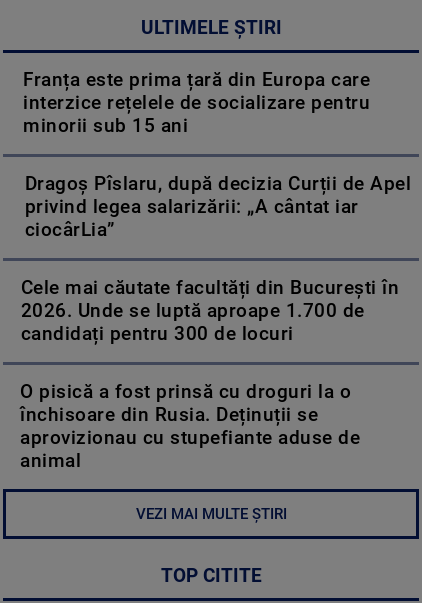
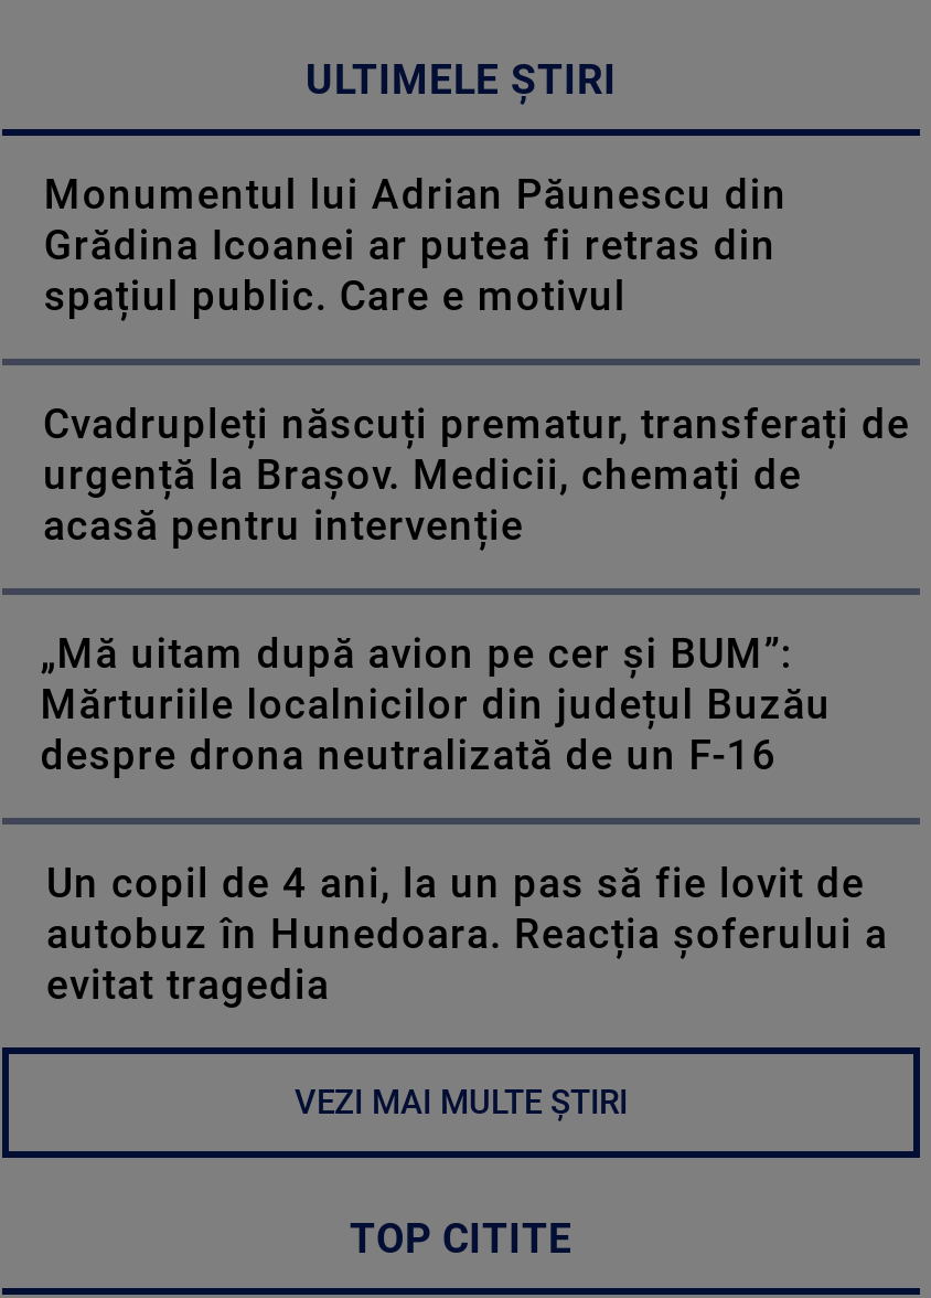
[23,69,370,137] Franța este prima țară din Europa care | interzice rețelele de socializare pentru | minorii sub 15 ani -> [44,171,787,321] Monumentul lui Adrian Păunescu din | Grădina Icoanei ar putea fi retras din | spațiul public. Care e motivul
[25,173,411,241] Dragoș Pîslaru, după decizia Curții de Apel | privind legea salarizării: „A cântat iar | ciocârLia” -> [43,401,910,551] Cvadrupleți născuți prematur, transferați de | urgență la Brașov. Medicii, chemați de | acasă pentru intervenție
[21,277,399,345] Cele mai căutate facultăți din București în | 2026. Unde se luptă aproape 1.700 de | candidați pentru 300 de locuri -> [40,630,831,781] „Mă uitam după avion pe cer și BUM”: | Mărturiile localnicilor din județul Buzău | despre drona neutralizată de un F-16
[20,381,360,472] O pisică a fost prinsă cu droguri la o | închisoare din Rusia. Deținuții se | aprovizionau cu stupefiante aduse de | animal -> [46,860,888,1010] Un copil de 4 ani, la un pas să fie lovit de | autobuz în Hunedoara. Reacția șoferului a | evitat tragedia

